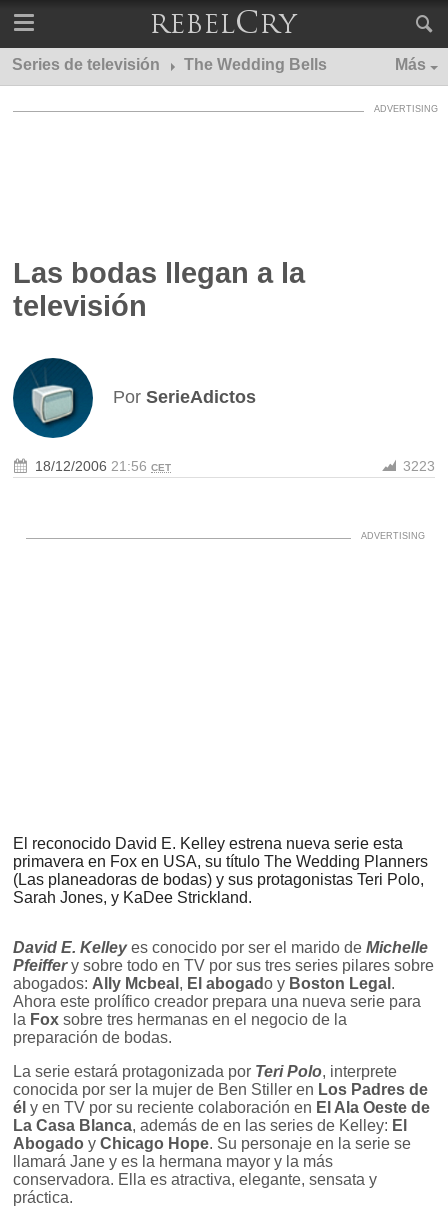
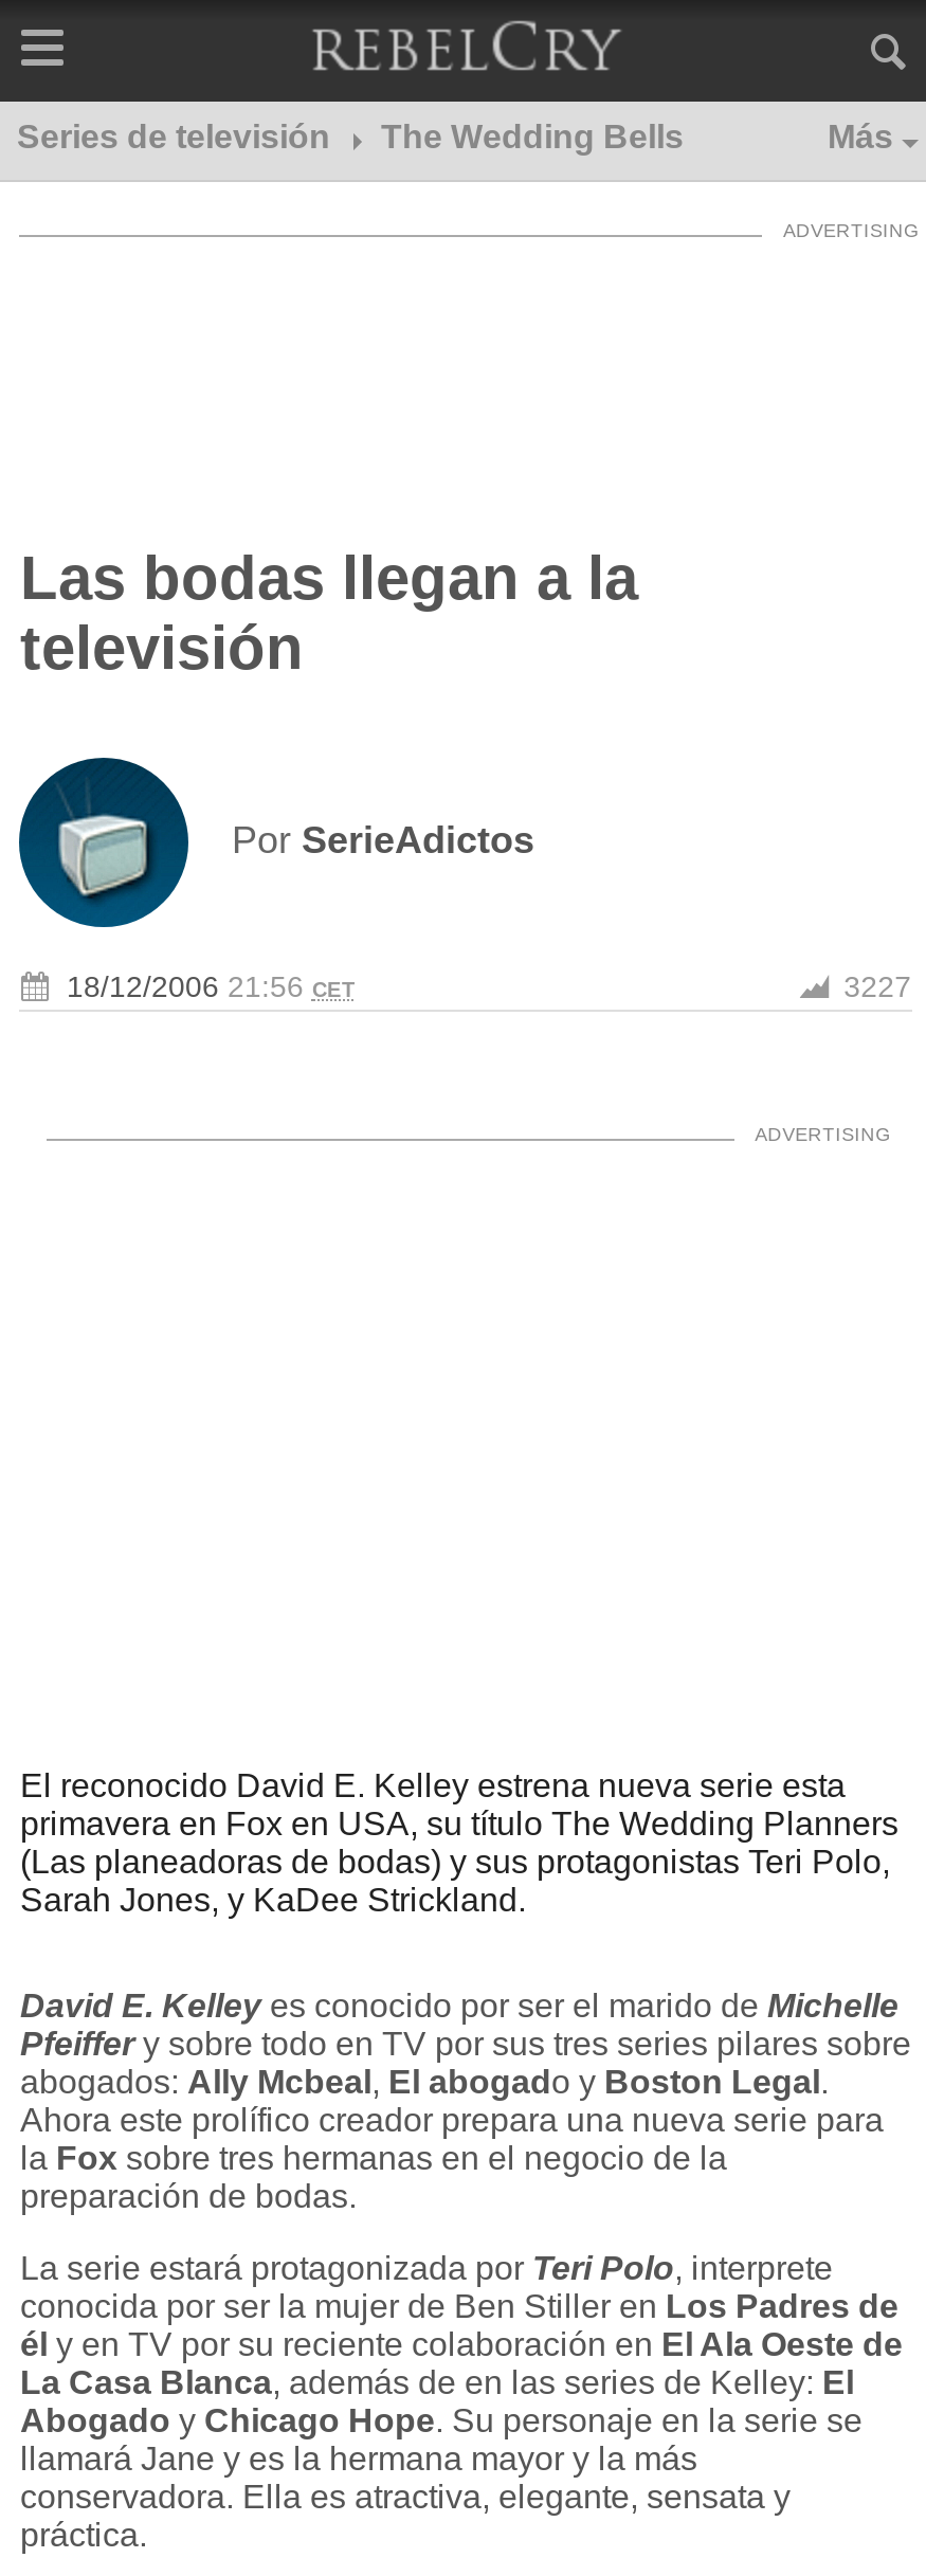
[403,458,435,474] 3223 -> [844,969,911,1003] 3227

